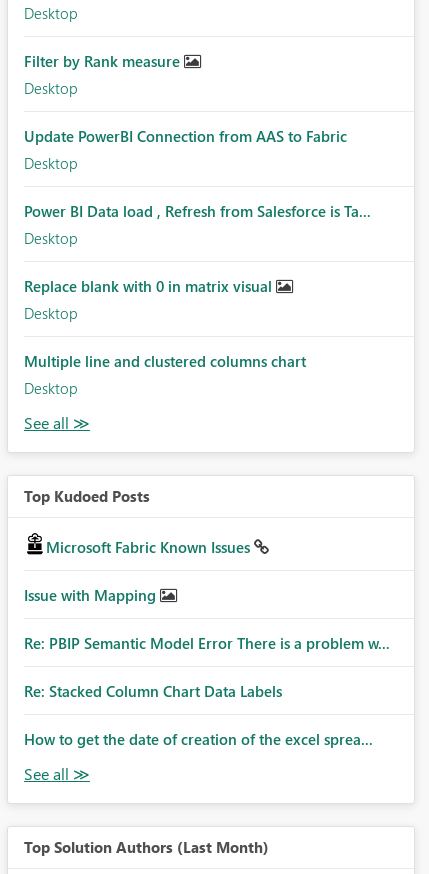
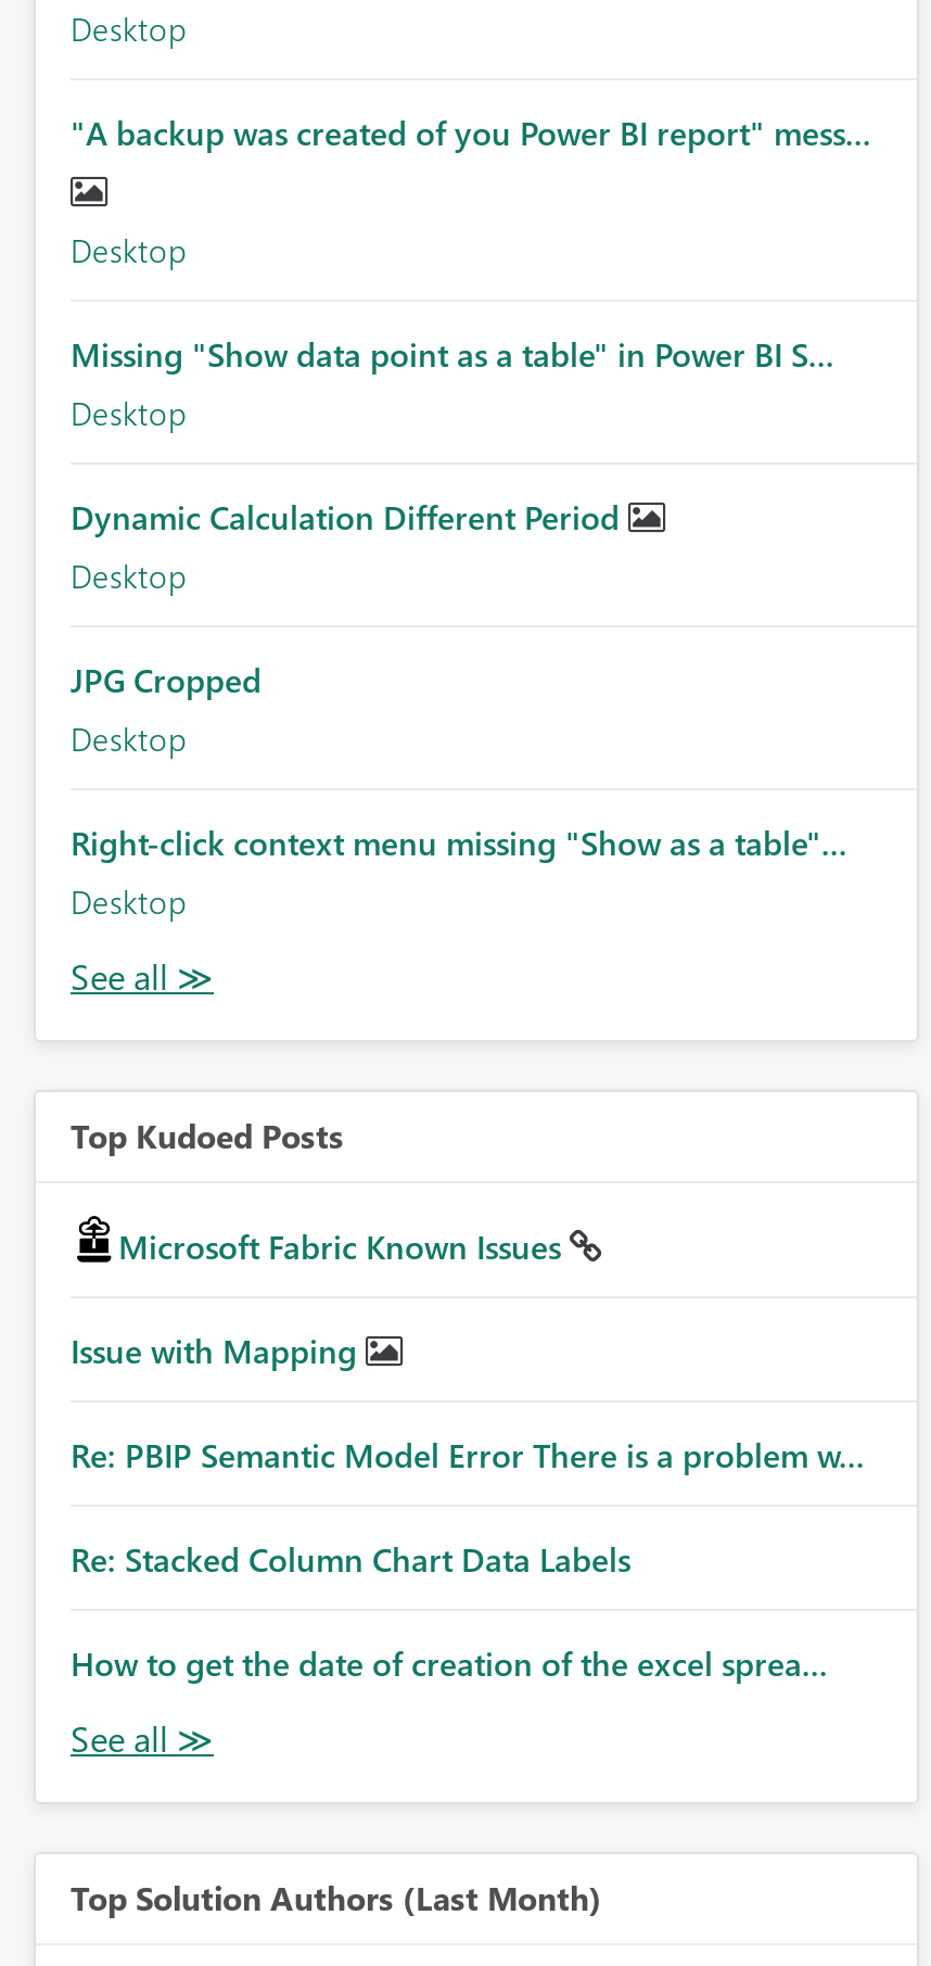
[24,51,184,71] Filter by Rank measure -> [71,112,871,155] "A backup was created of you Power BI report" mess...
[24,126,347,146] Update PowerBI Connection from AAS to Fabric -> [71,333,834,376] Missing "Show data point as a table" in Power BI S...
[24,201,371,221] Power BI Data load , Refresh from Salesforce is Ta... -> [71,496,628,539] Dynamic Calculation Different Period
[24,276,276,296] Replace blank with 0 in matrix visual -> [71,659,262,702] JPG Cropped
[24,351,306,371] Multiple line and clustered columns chart -> [71,822,847,865] Right-click context menu missing "Show as a table"...

